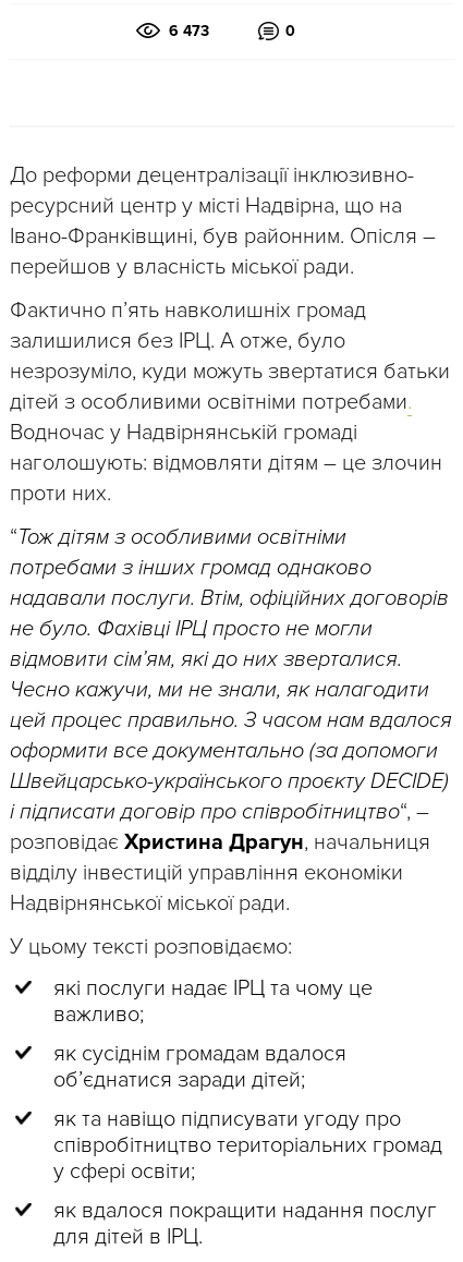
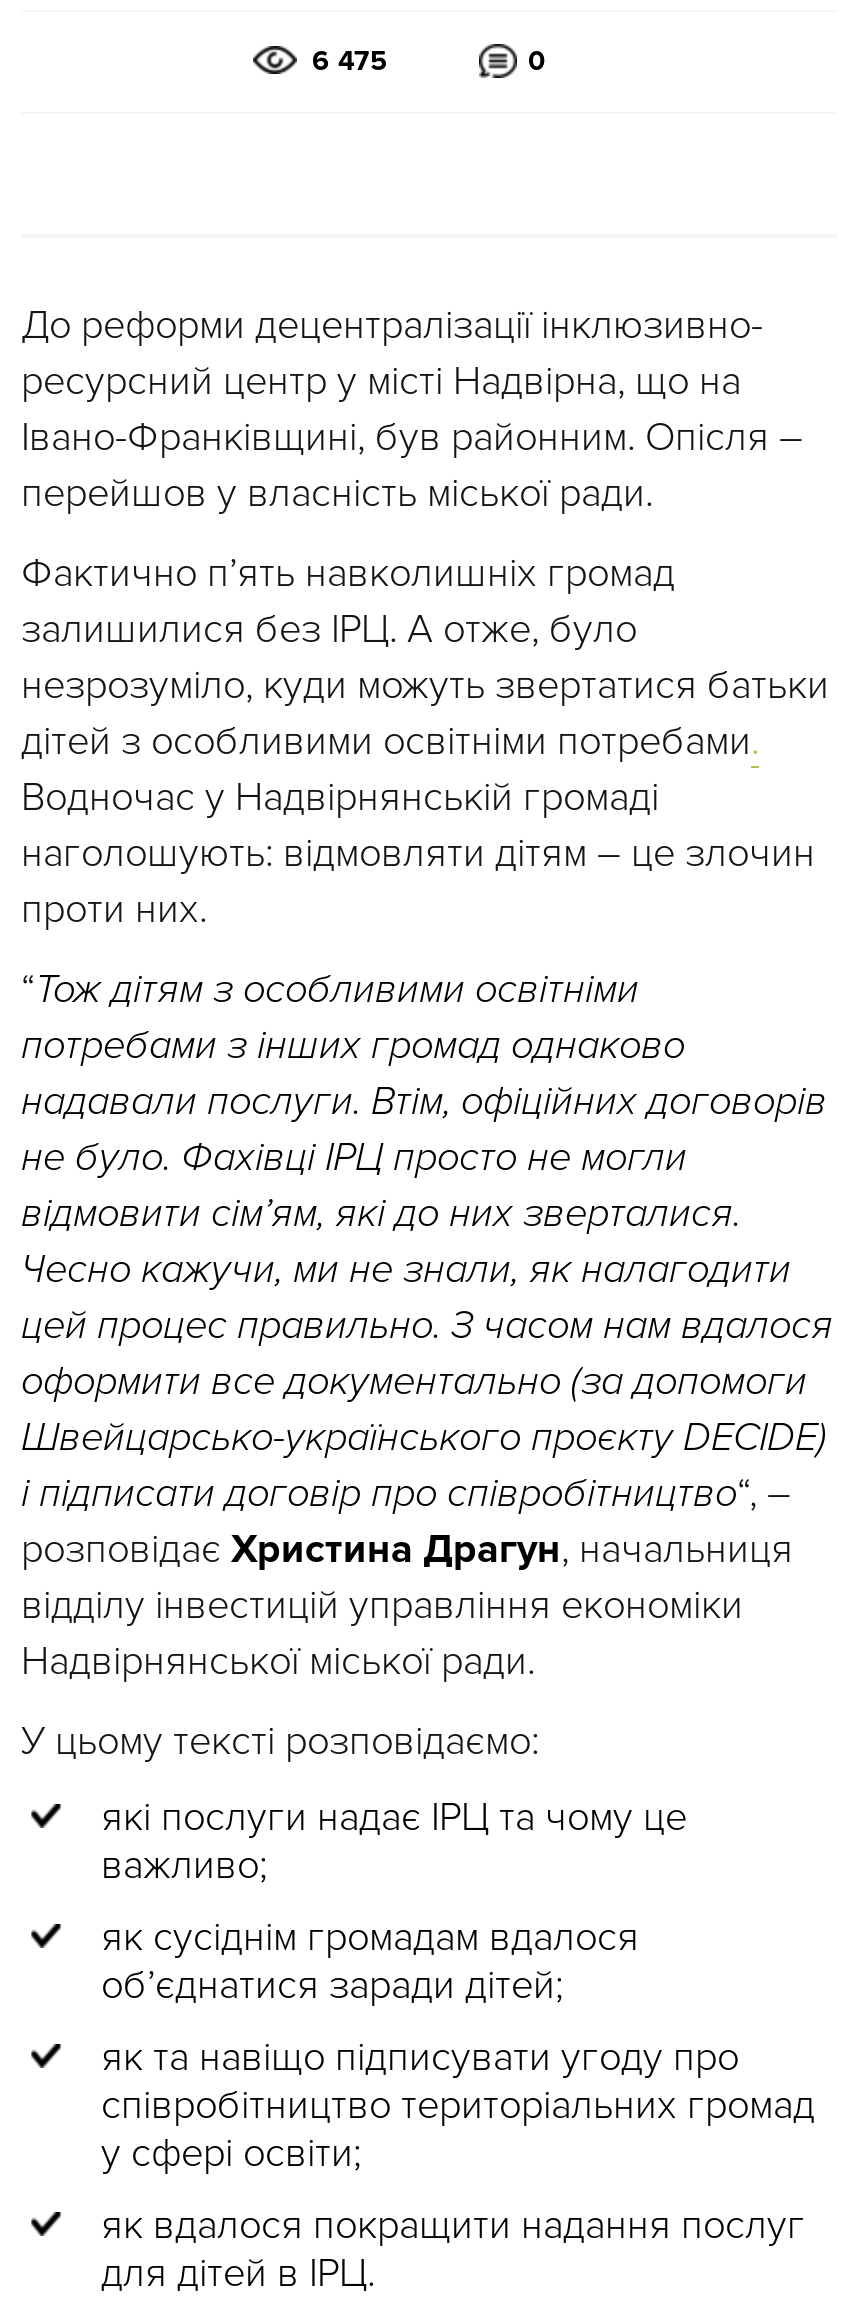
[169,22,209,40] 6 473 -> [312,44,388,78] 6 475

